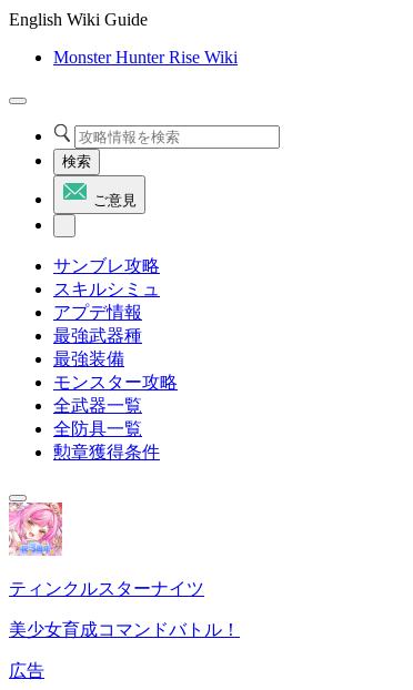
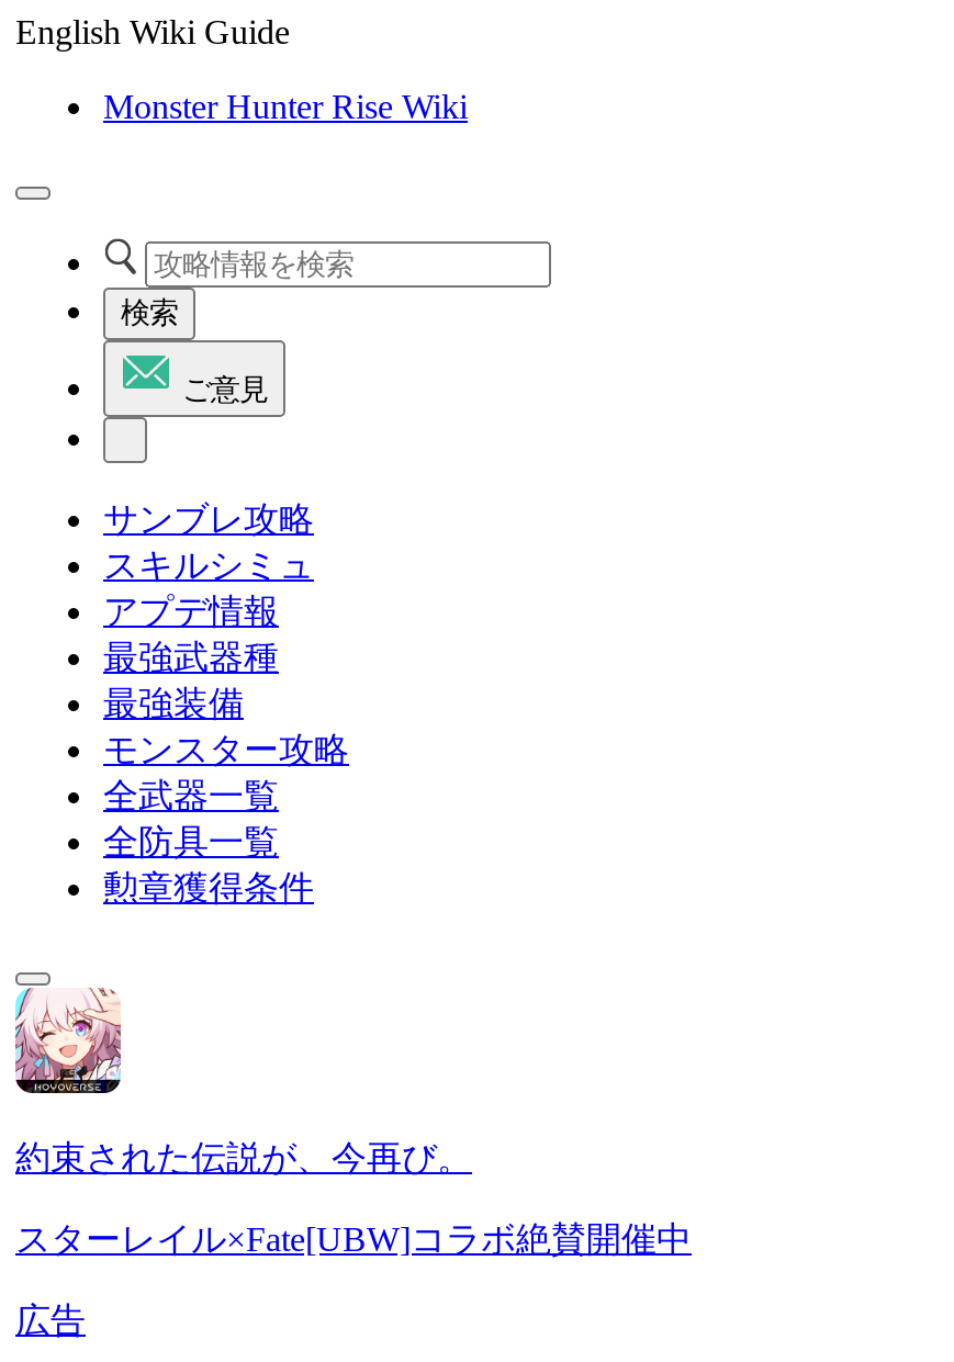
[8,501,204,598] [image] | ティンクルスターナイツ -> [13,986,472,1177] [image] | 約束された伝説が、今再び。
[9,620,240,639] 美少女育成コマンドバトル！ -> [15,1220,692,1258] スターレイル×Fate[UBW]コラボ絶賛開催中

